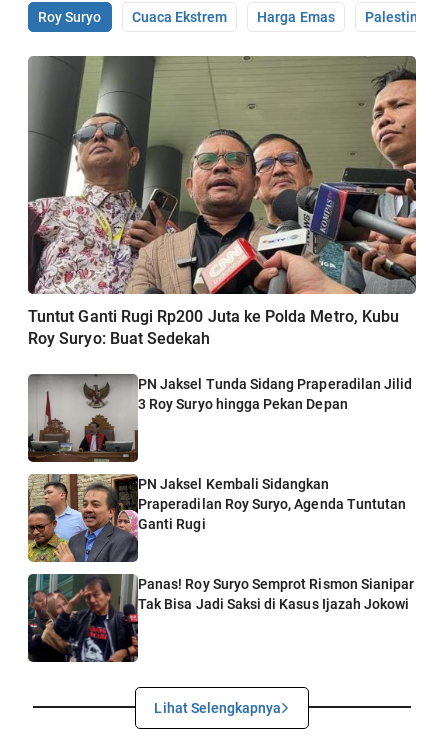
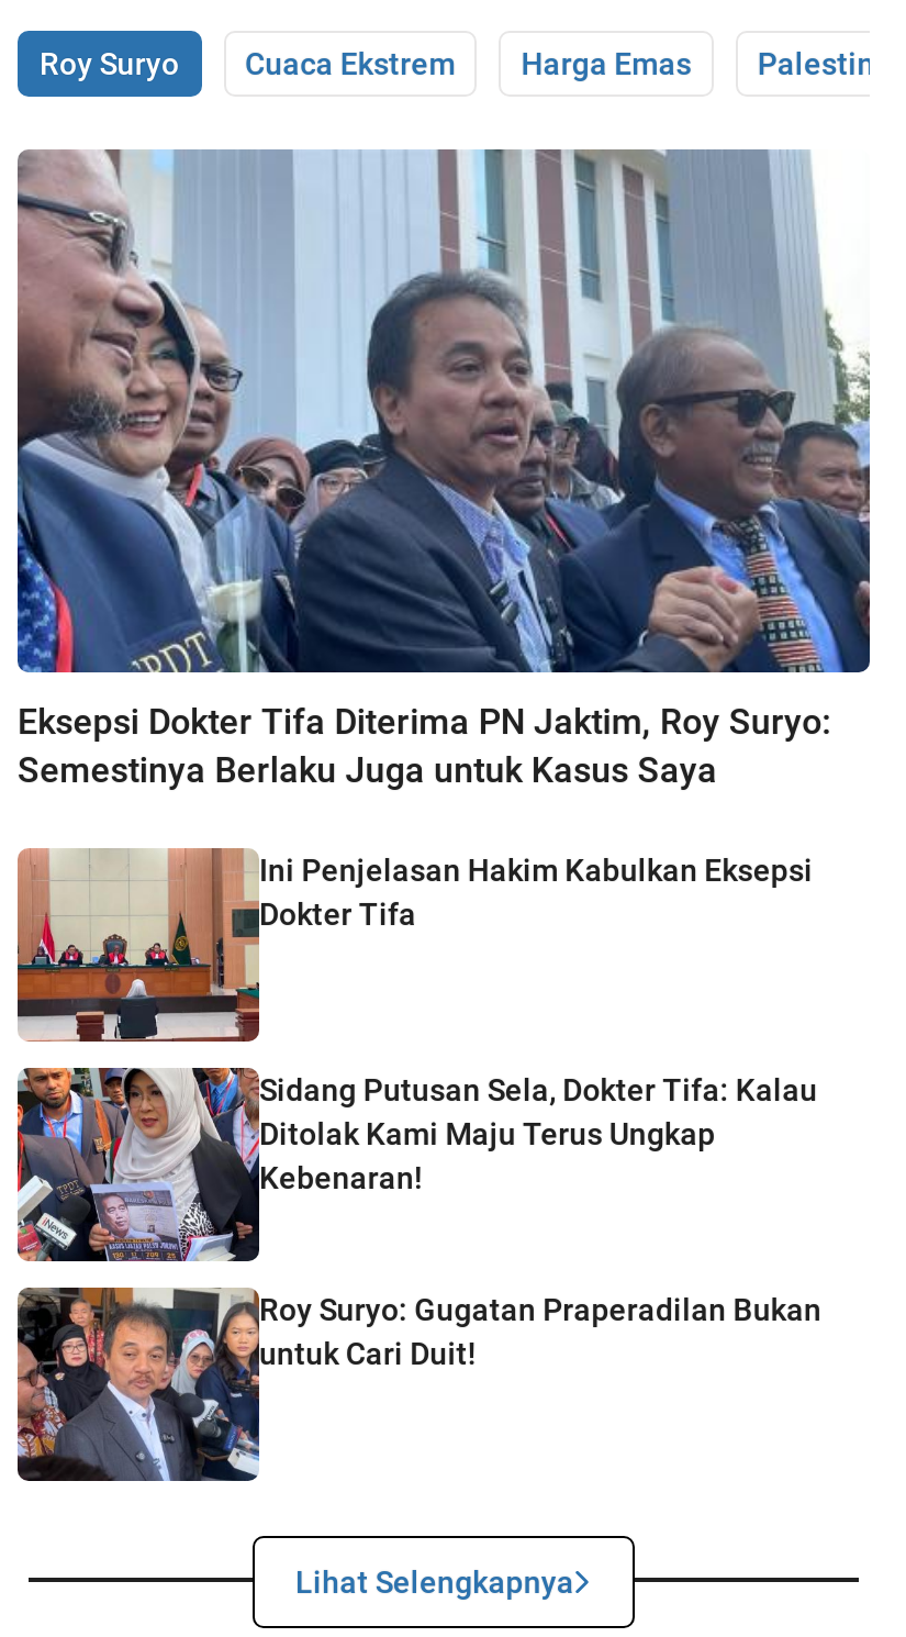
[27,55,417,348] [image] | Tuntut Ganti Rugi Rp200 Juta ke Polda Metro, Kubu | Roy Suryo: Buat Sedekah -> [15,149,872,792] [image] | Eksepsi Dokter Tifa Diterima PN Jaktim, Roy Suryo: | Semestinya Berlaku Juga untuk Kasus Saya
[27,373,412,463] [image] | PN Jaksel Tunda Sidang Praperadilan Jilid | 3 Roy Suryo hingga Pekan Depan -> [15,846,813,1042] [image] | Ini Penjelasan Hakim Kabulkan Eksepsi | Dokter Tifa
[27,474,406,563] [image] | PN Jaksel Kembali Sidangkan | Praperadilan Roy Suryo, Agenda Tuntutan | Ganti Rugi -> [15,1066,817,1263] [image] | Sidang Putusan Sela, Dokter Tifa: Kalau | Ditolak Kami Maju Terus Ungkap | Kebenaran!
[27,573,414,662] [image] | Panas! Roy Suryo Semprot Rismon Sianipar | Tak Bisa Jadi Saksi di Kasus Ijazah Jokowi -> [15,1285,822,1481] [image] | Roy Suryo: Gugatan Praperadilan Bukan | untuk Cari Duit!

